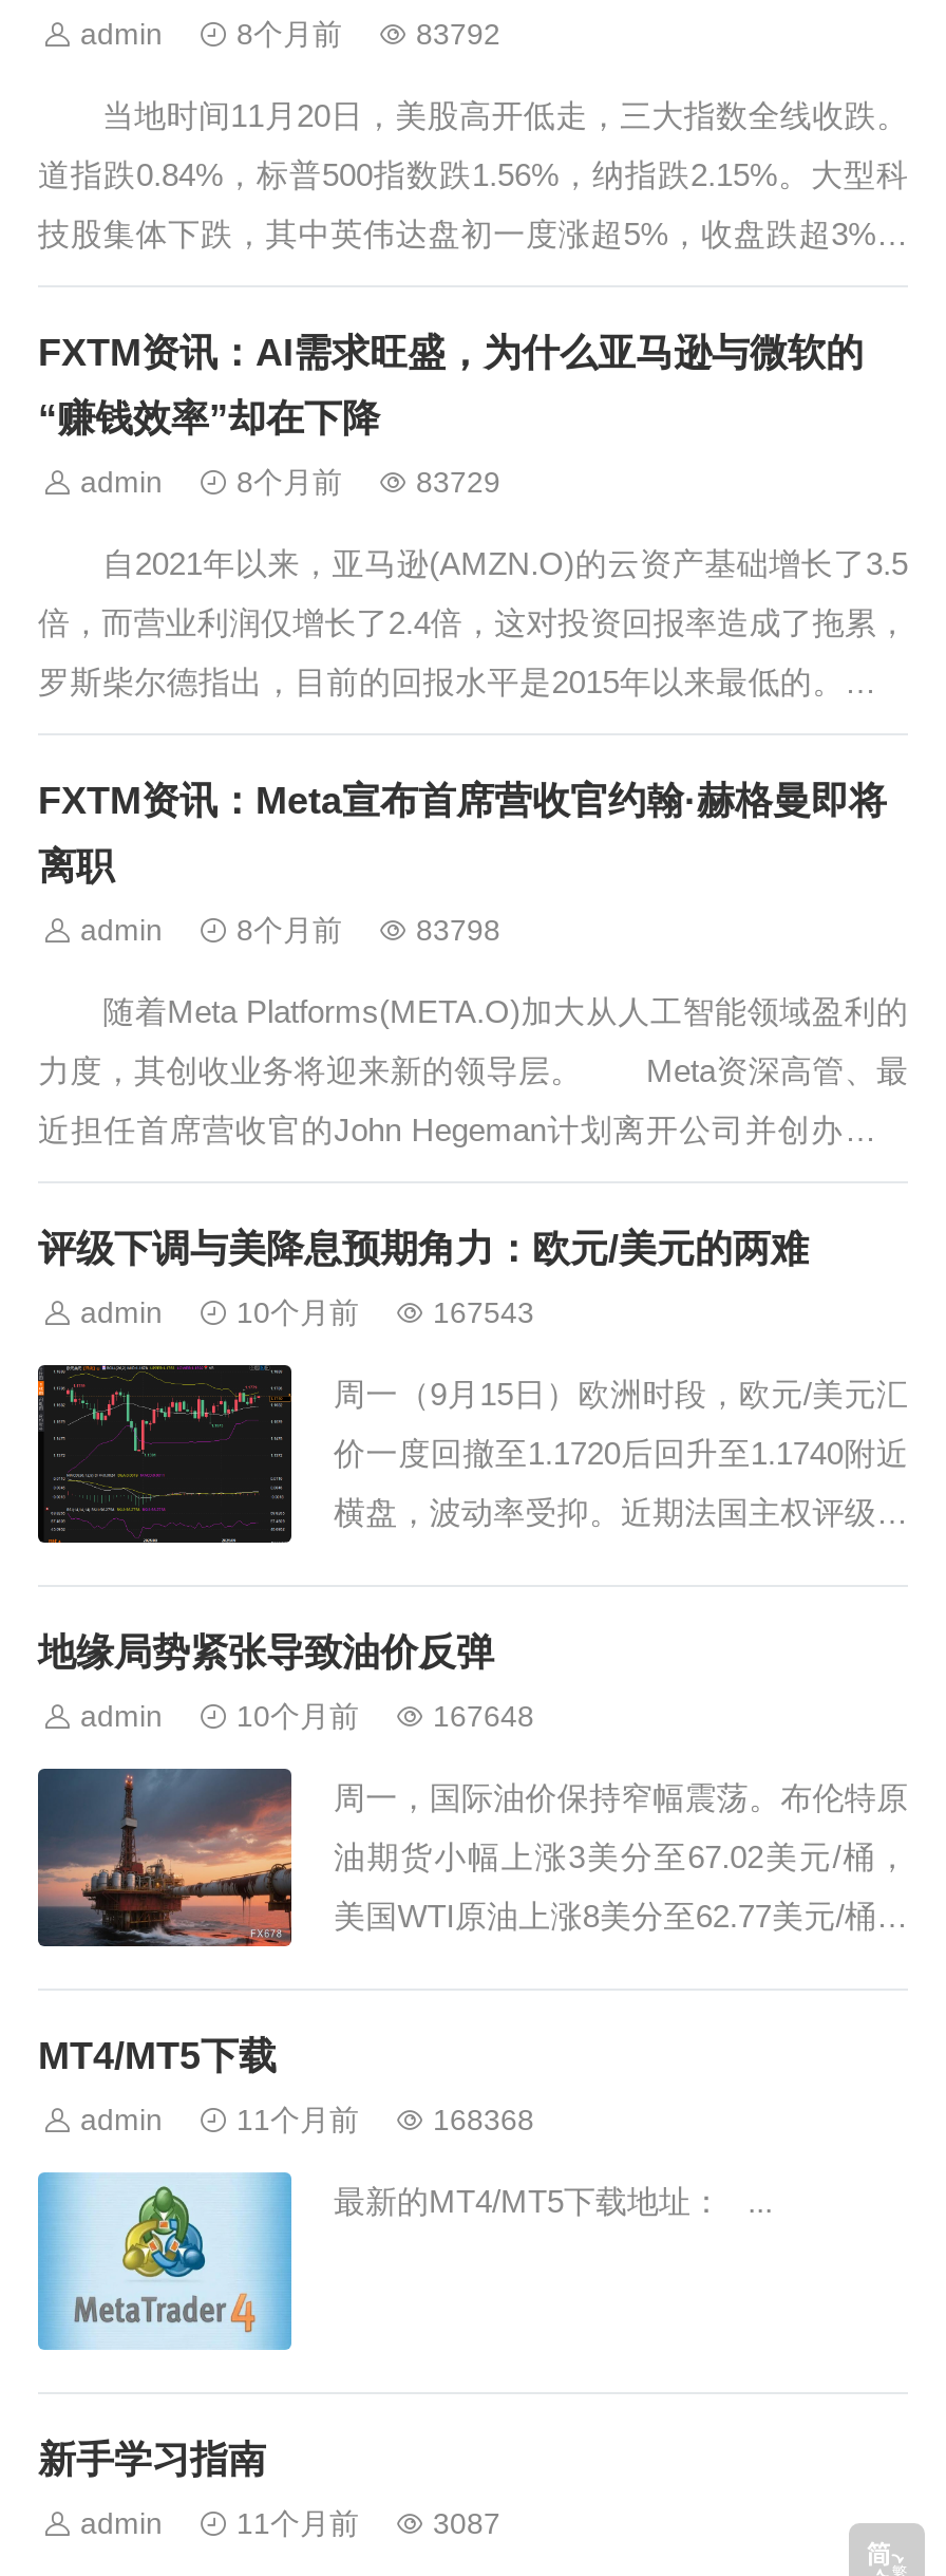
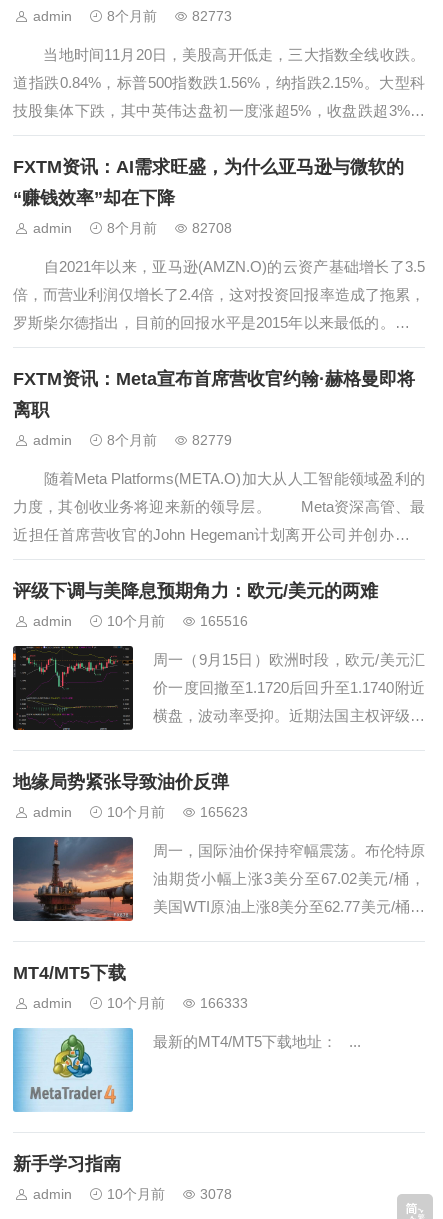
[416,16,500,50] 83792 -> [192,8,232,24] 82773
[416,464,500,498] 83729 -> [192,220,232,236] 82708
[416,912,500,946] 83798 -> [192,432,232,448] 82779
[433,1295,534,1329] 167543 -> [200,613,248,629] 165516
[433,1699,534,1732] 167648 -> [200,804,248,820] 165623
[236,2102,359,2136] 11个月前 -> [107,995,165,1011] 10个月前
[433,2102,534,2136] 168368 -> [200,995,248,1011] 166333
[236,2506,359,2540] 11个月前 -> [107,1186,165,1202] 10个月前
[433,2506,500,2540] 3087 -> [200,1186,232,1202] 3078

